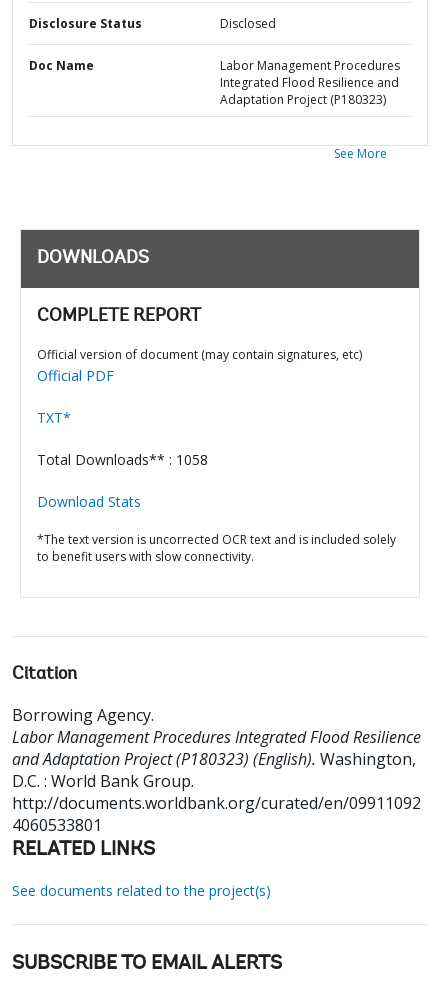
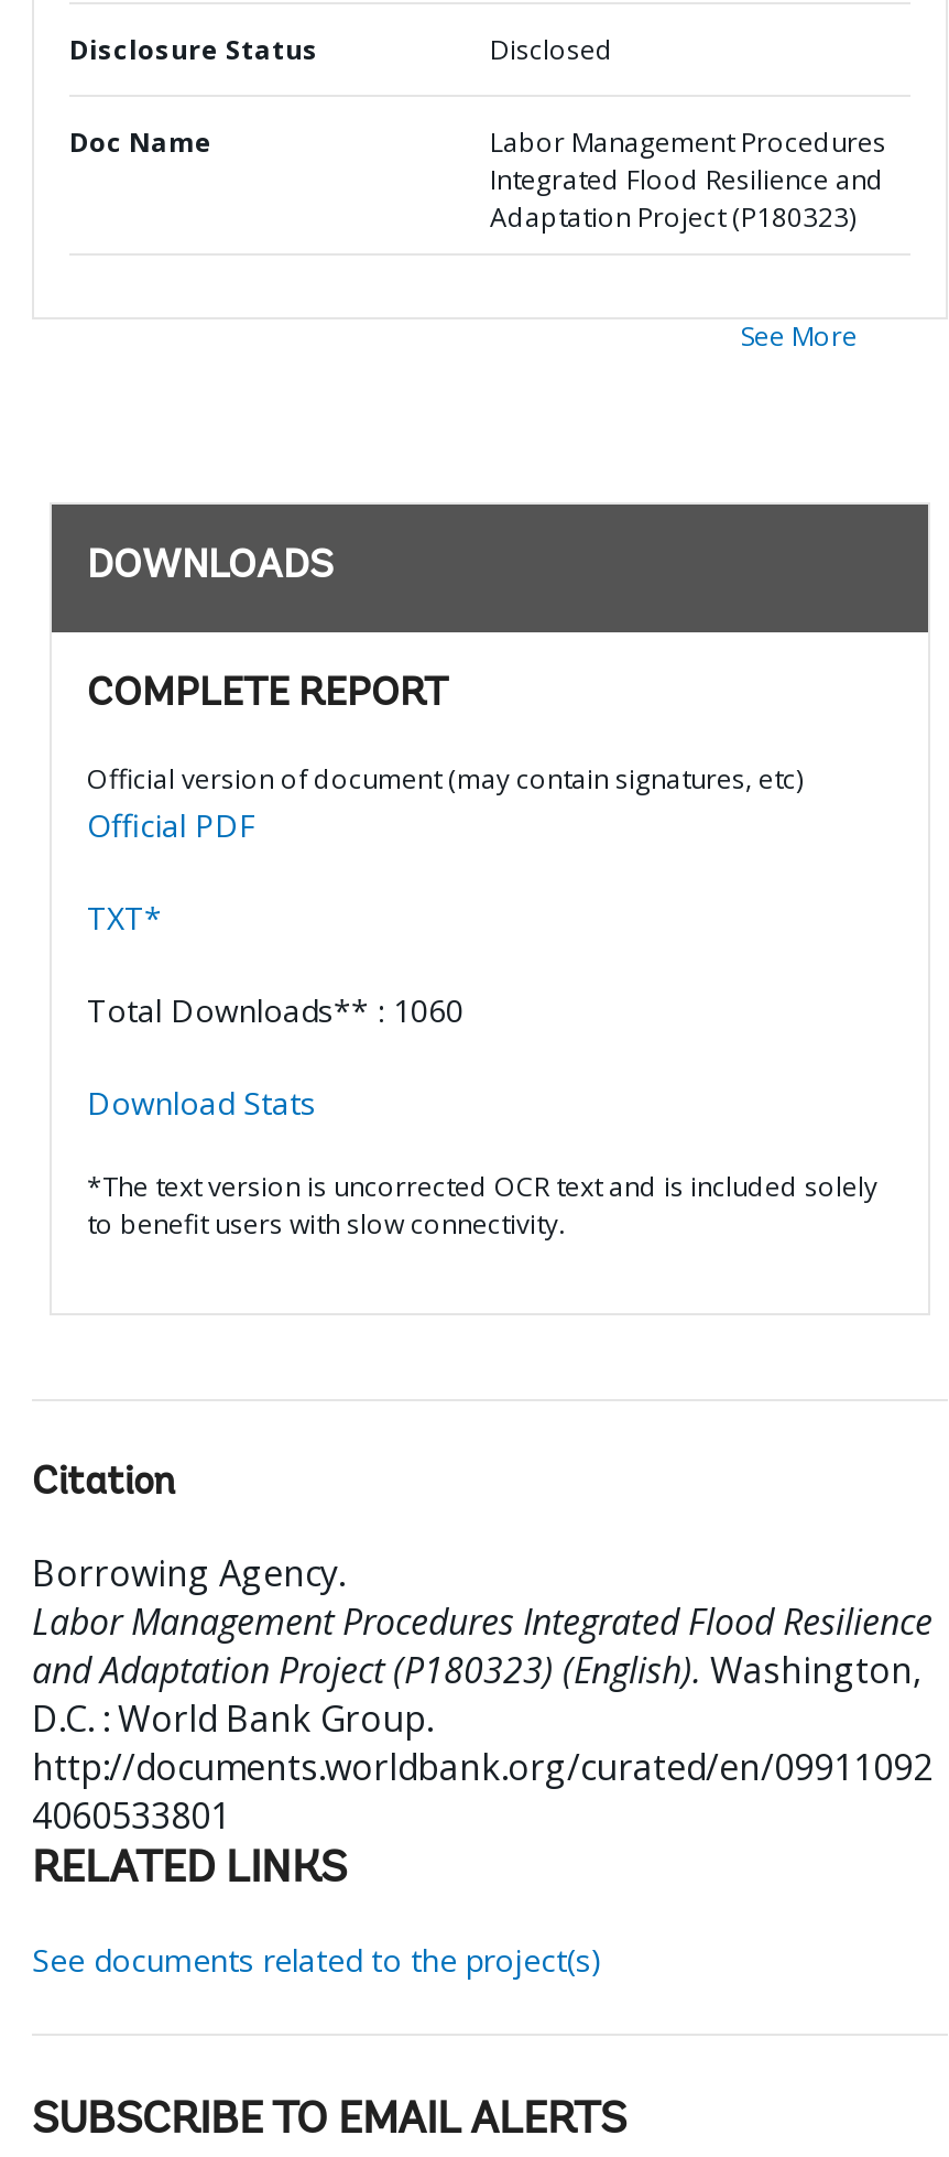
[37,450,208,469] Total Downloads** : 1058 -> [87,989,463,1031] Total Downloads** : 1060

